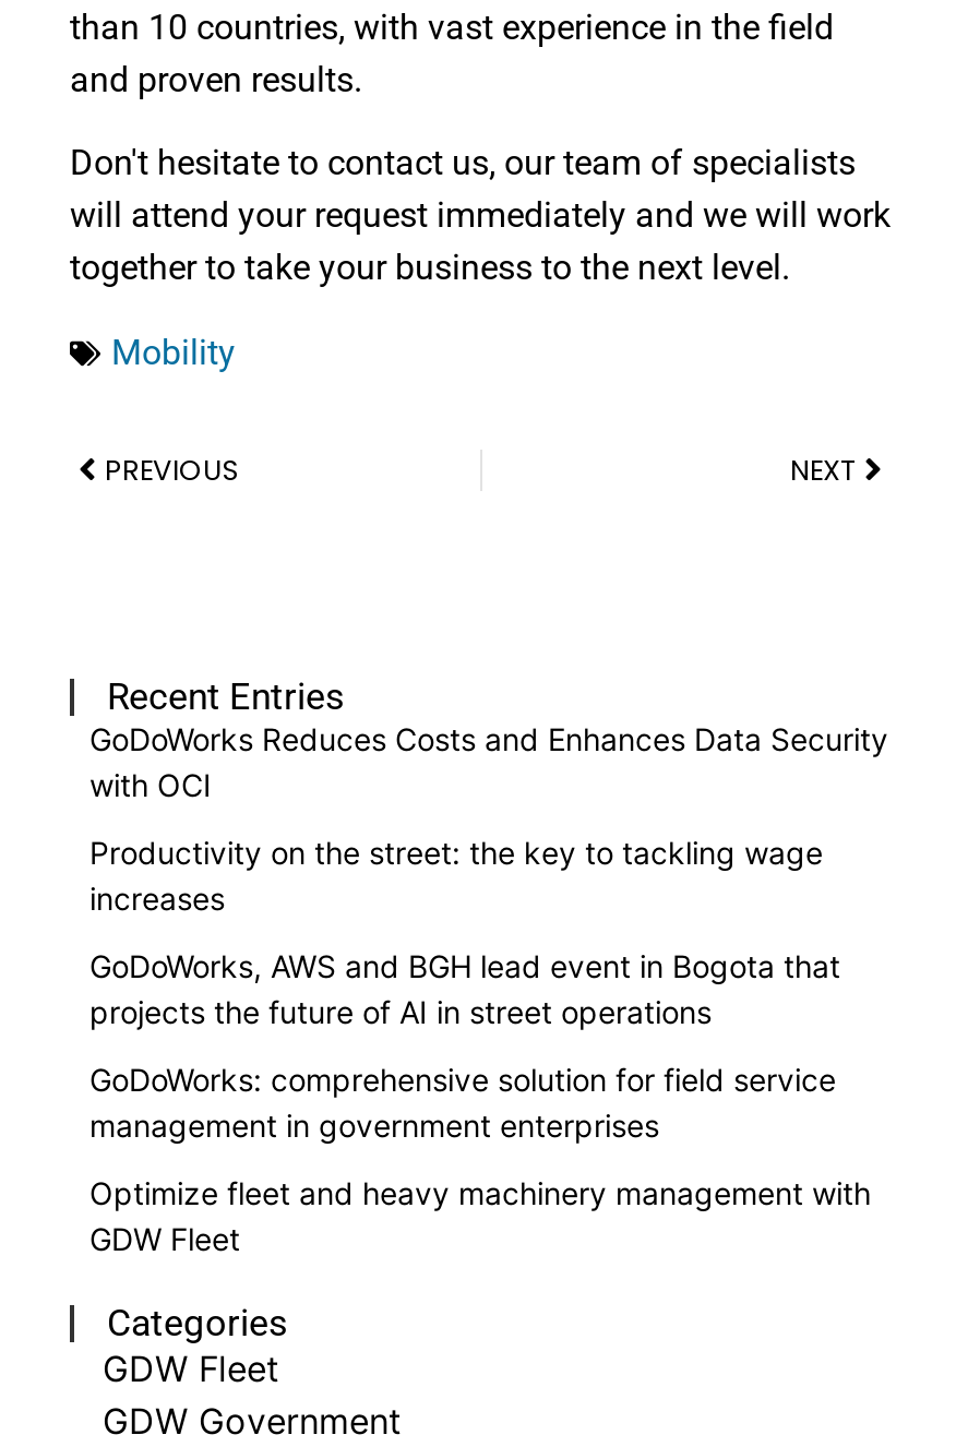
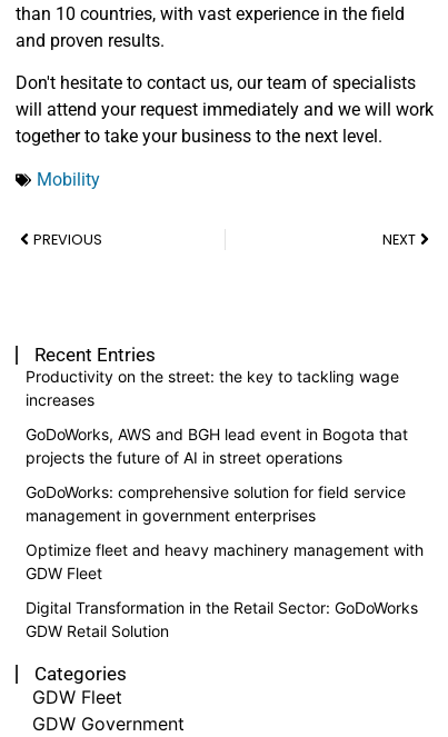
[89,719,888,802] GoDoWorks Reduces Costs and Enhances Data Security | with OCI -> none
moved [89,833,871,1256] -> [26,366,424,582]: Productivity on the street: the key to tackling wage | increases | GoDoWorks, AWS and BGH lead event in Bogota that | projects the future of AI in street operations | GoDoWorks: comprehensive solution for field service | management in government enterprises | Optimize fleet and heavy machinery management with | GDW Fleet
none -> [26,598,418,640] Digital Transformation in the Retail Sector: GoDoWorks | GDW Retail Solution

